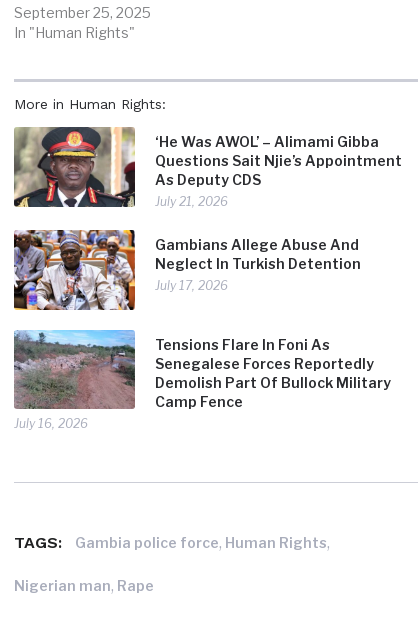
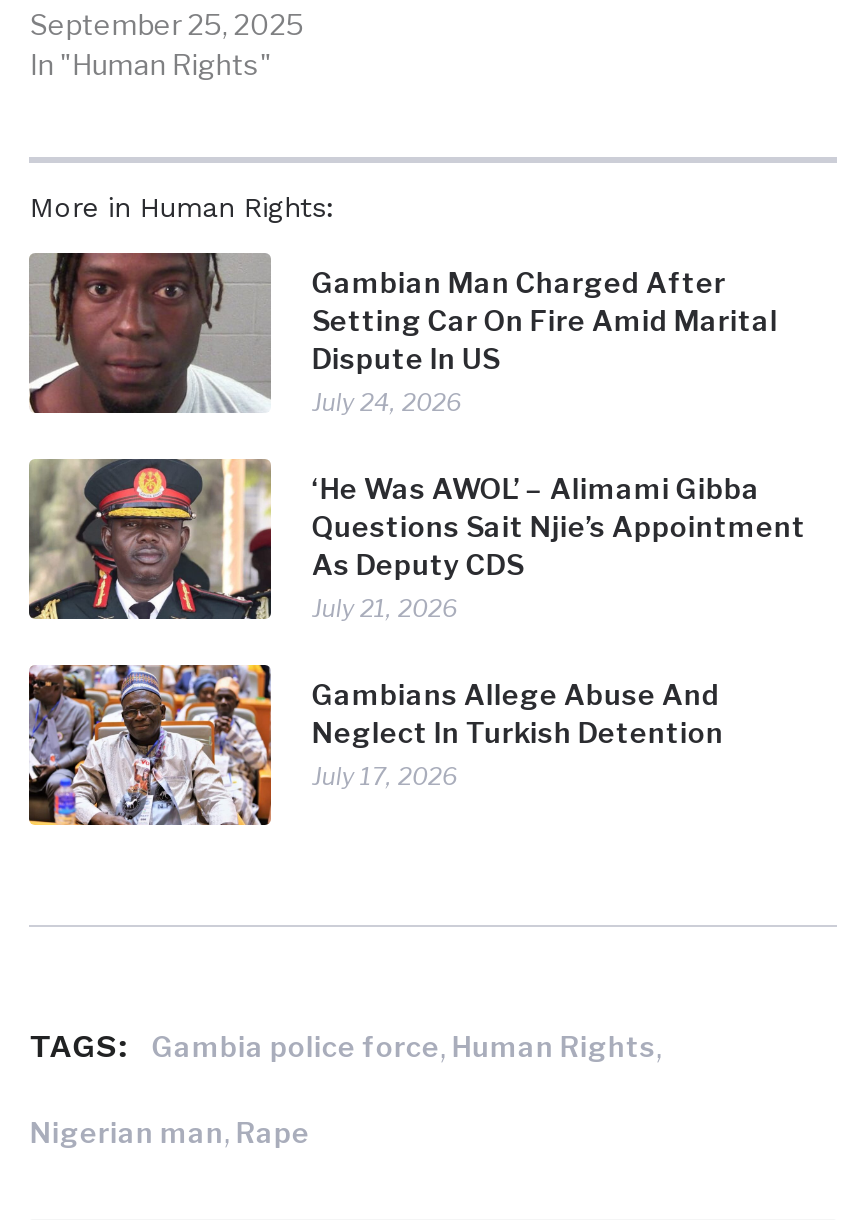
none -> [29,250,778,418] [image] | Gambian Man Charged After | Setting Car On Fire Amid Marital | Dispute In US | July 24, 2026
moved [12,125,402,293] -> [25,456,806,792]: [image] | ‘He Was AWOL’ – Alimami Gibba | Questions Sait Njie’s Appointment | As Deputy CDS | July 21, 2026 | Gambians Allege Abuse And | Neglect In Turkish Detention | July 17, 2026
[13,329,391,430] [image] | Tensions Flare In Foni As | Senegalese Forces Reportedly | Demolish Part Of Bullock Military | Camp Fence | July 16, 2026 -> none

